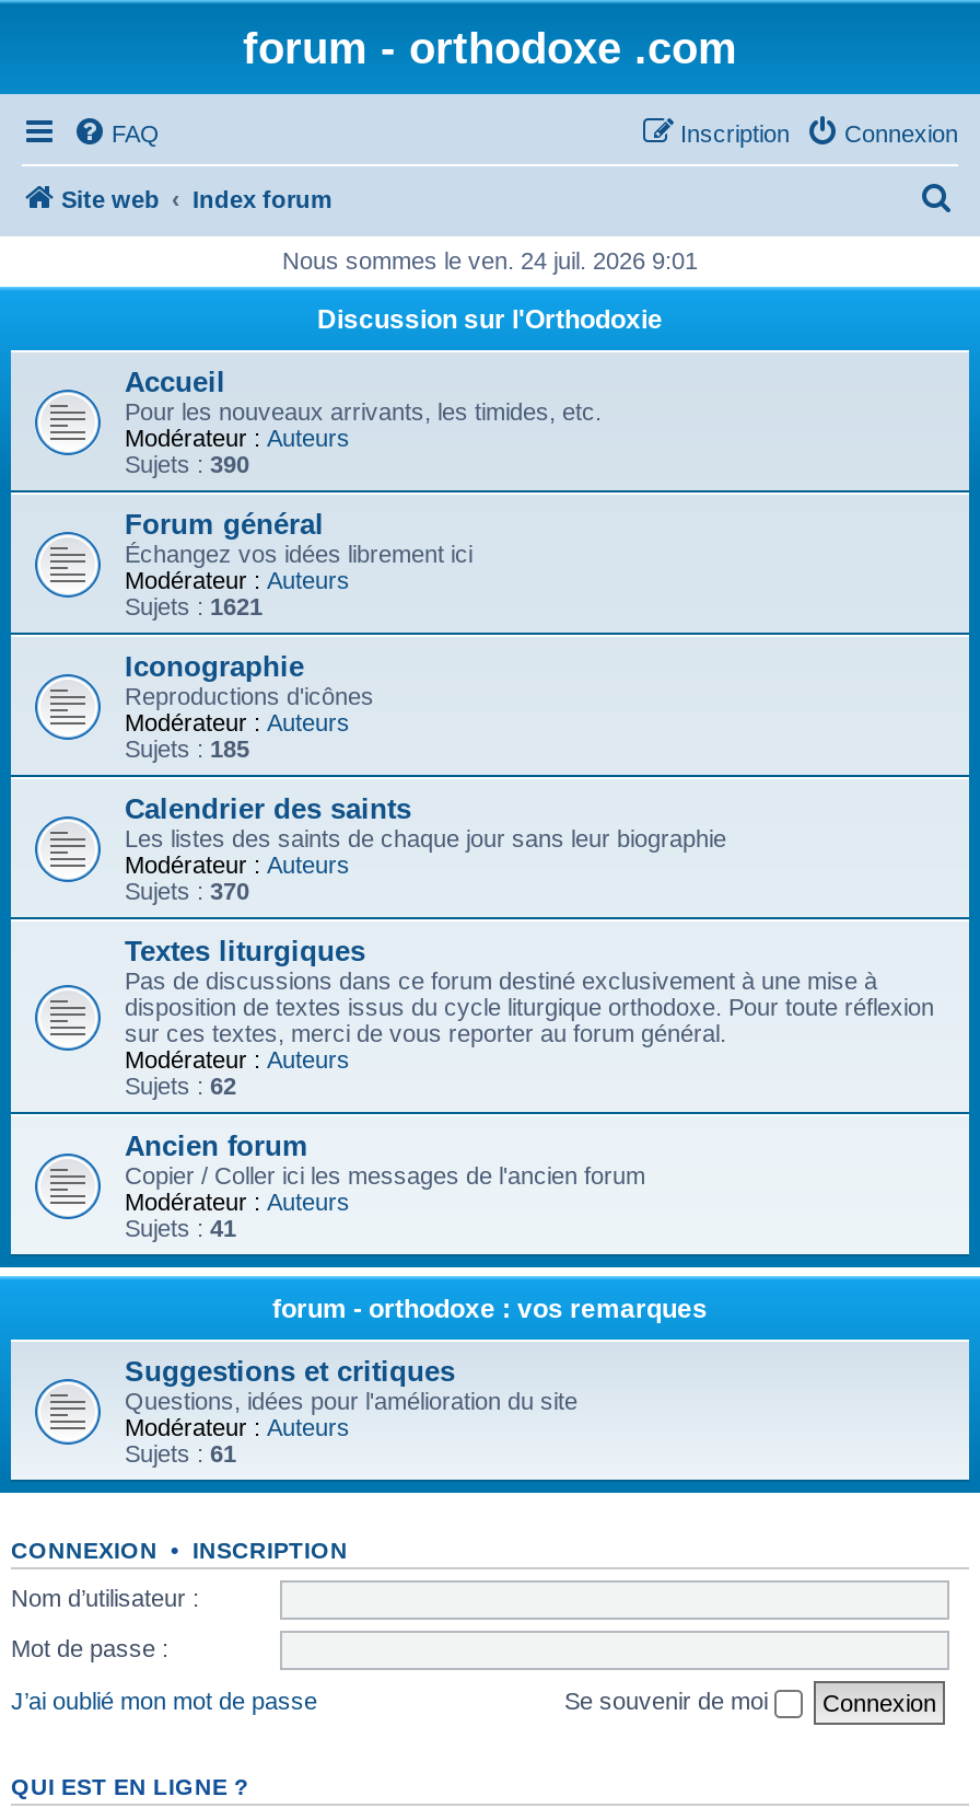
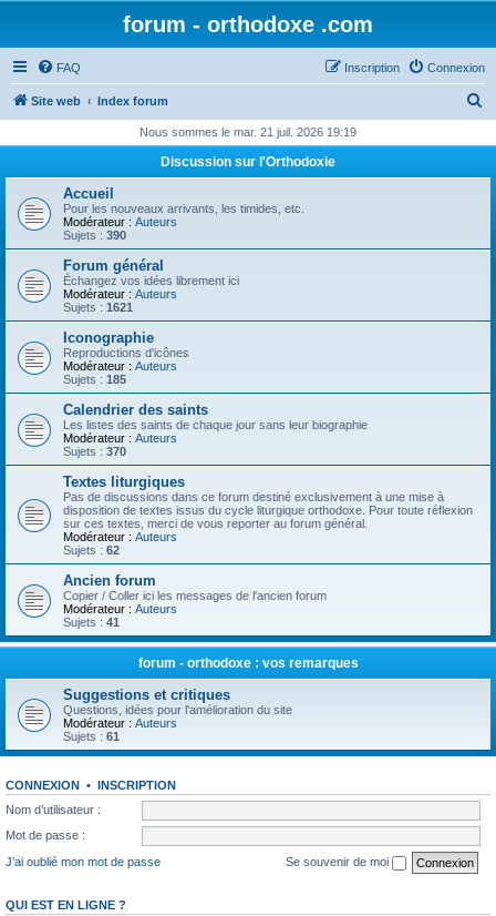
[282,247,698,274] Nous sommes le ven. 24 juil. 2026 9:01 -> [139,125,356,139] Nous sommes le mar. 21 juil. 2026 19:19

